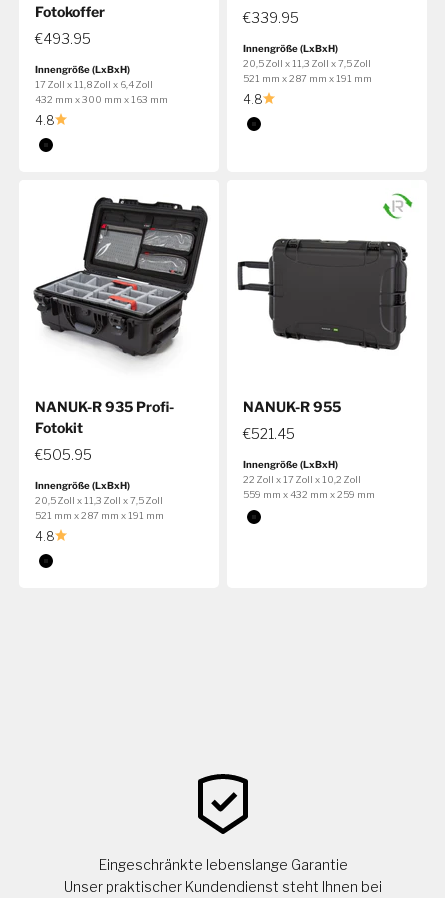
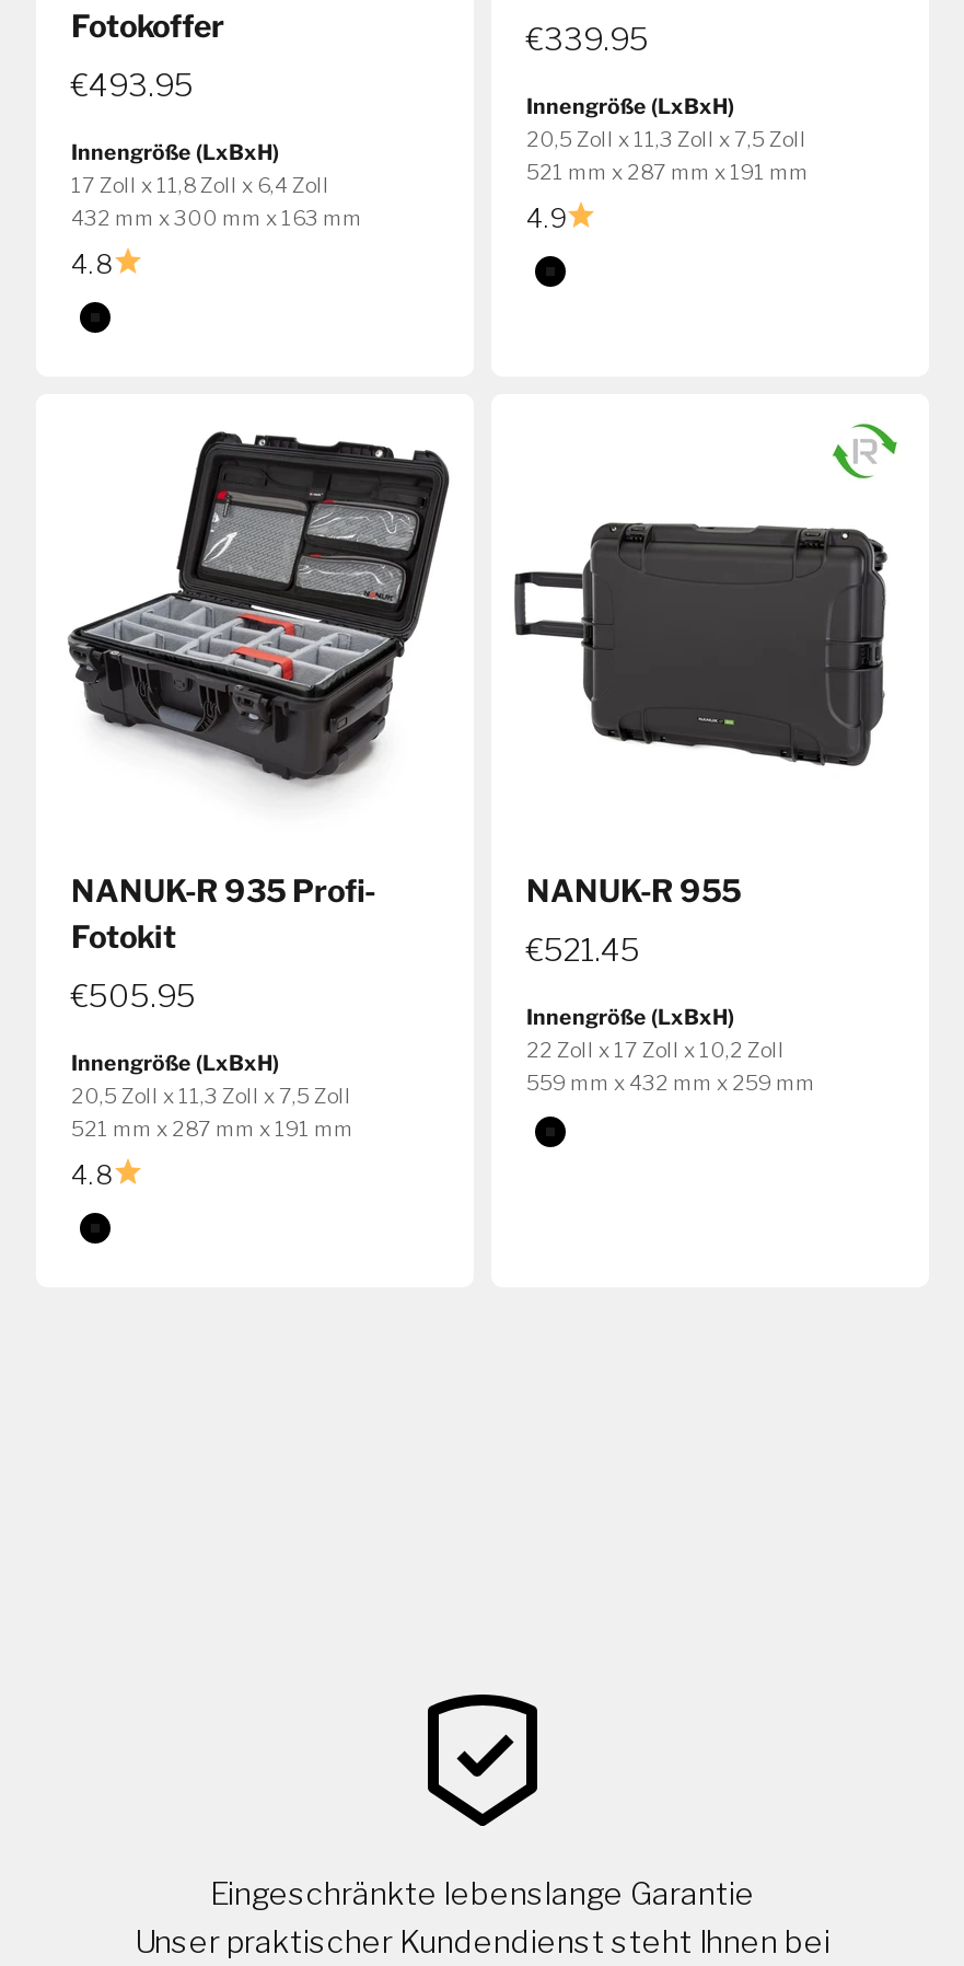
[243,92,263,107] 4.8 -> [526,201,568,234] 4.9

